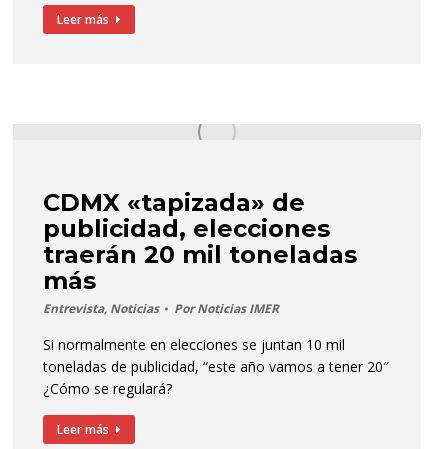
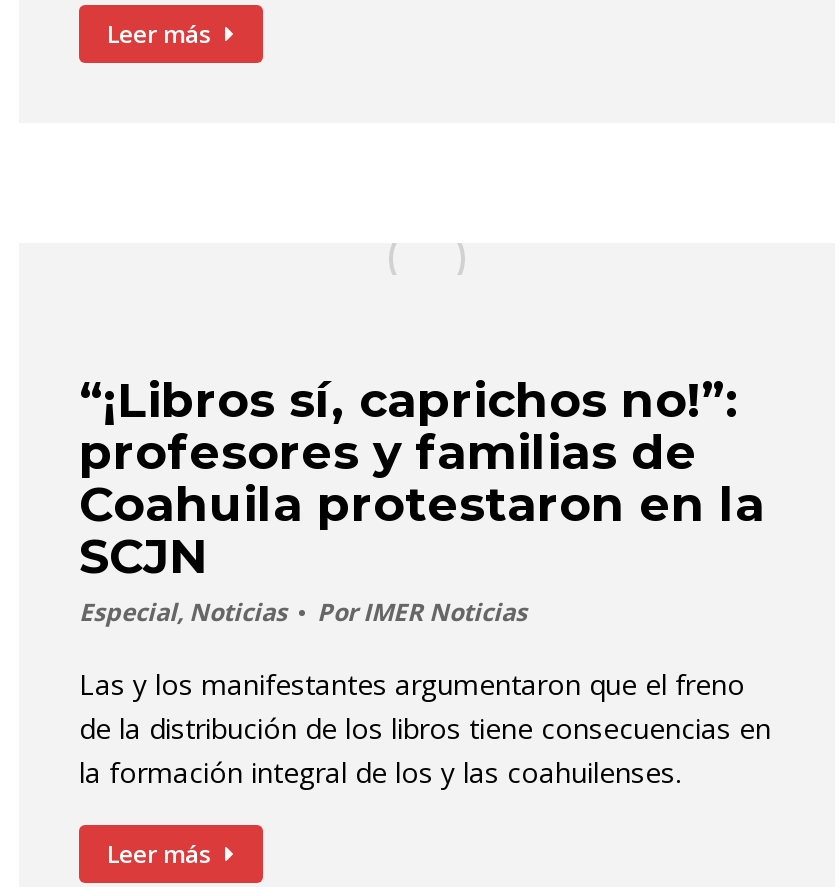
[43,188,357,317] CDMX «tapizada» de | publicidad, elecciones | traerán 20 mil toneladas | más | Entrevista, Noticias | PorNoticias IMER -> [79,371,765,629] “¡Libros sí, caprichos no!”: | profesores y familias de | Coahuila protestaron en la | SCJN | Especial, Noticias | PorIMER Noticias
[43,335,389,398] Si normalmente en elecciones se juntan 10 mil | toneladas de publicidad, “este año vamos a tener 20″ | ¿Cómo se regulará? -> [79,665,771,791] Las y los manifestantes argumentaron que el freno | de la distribución de los libros tiene consecuencias en | la formación integral de los y las coahuilenses.

